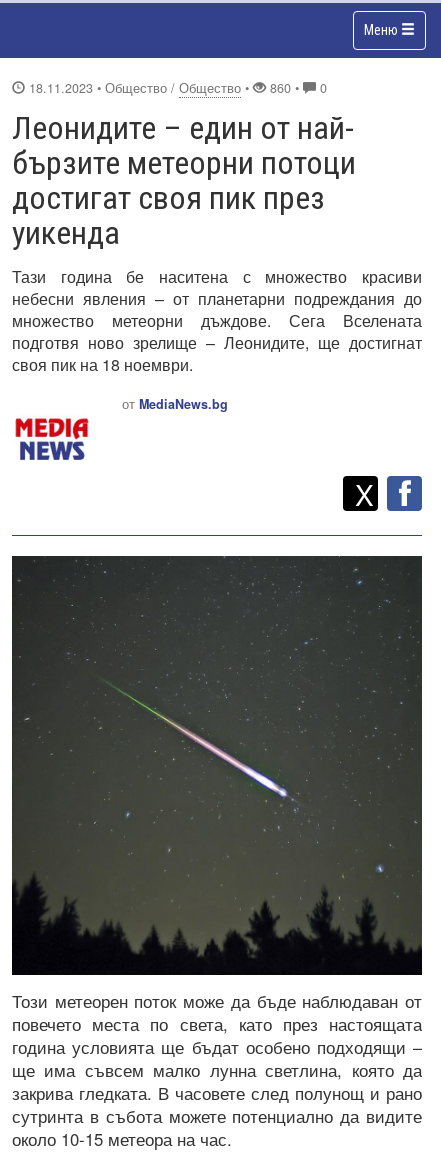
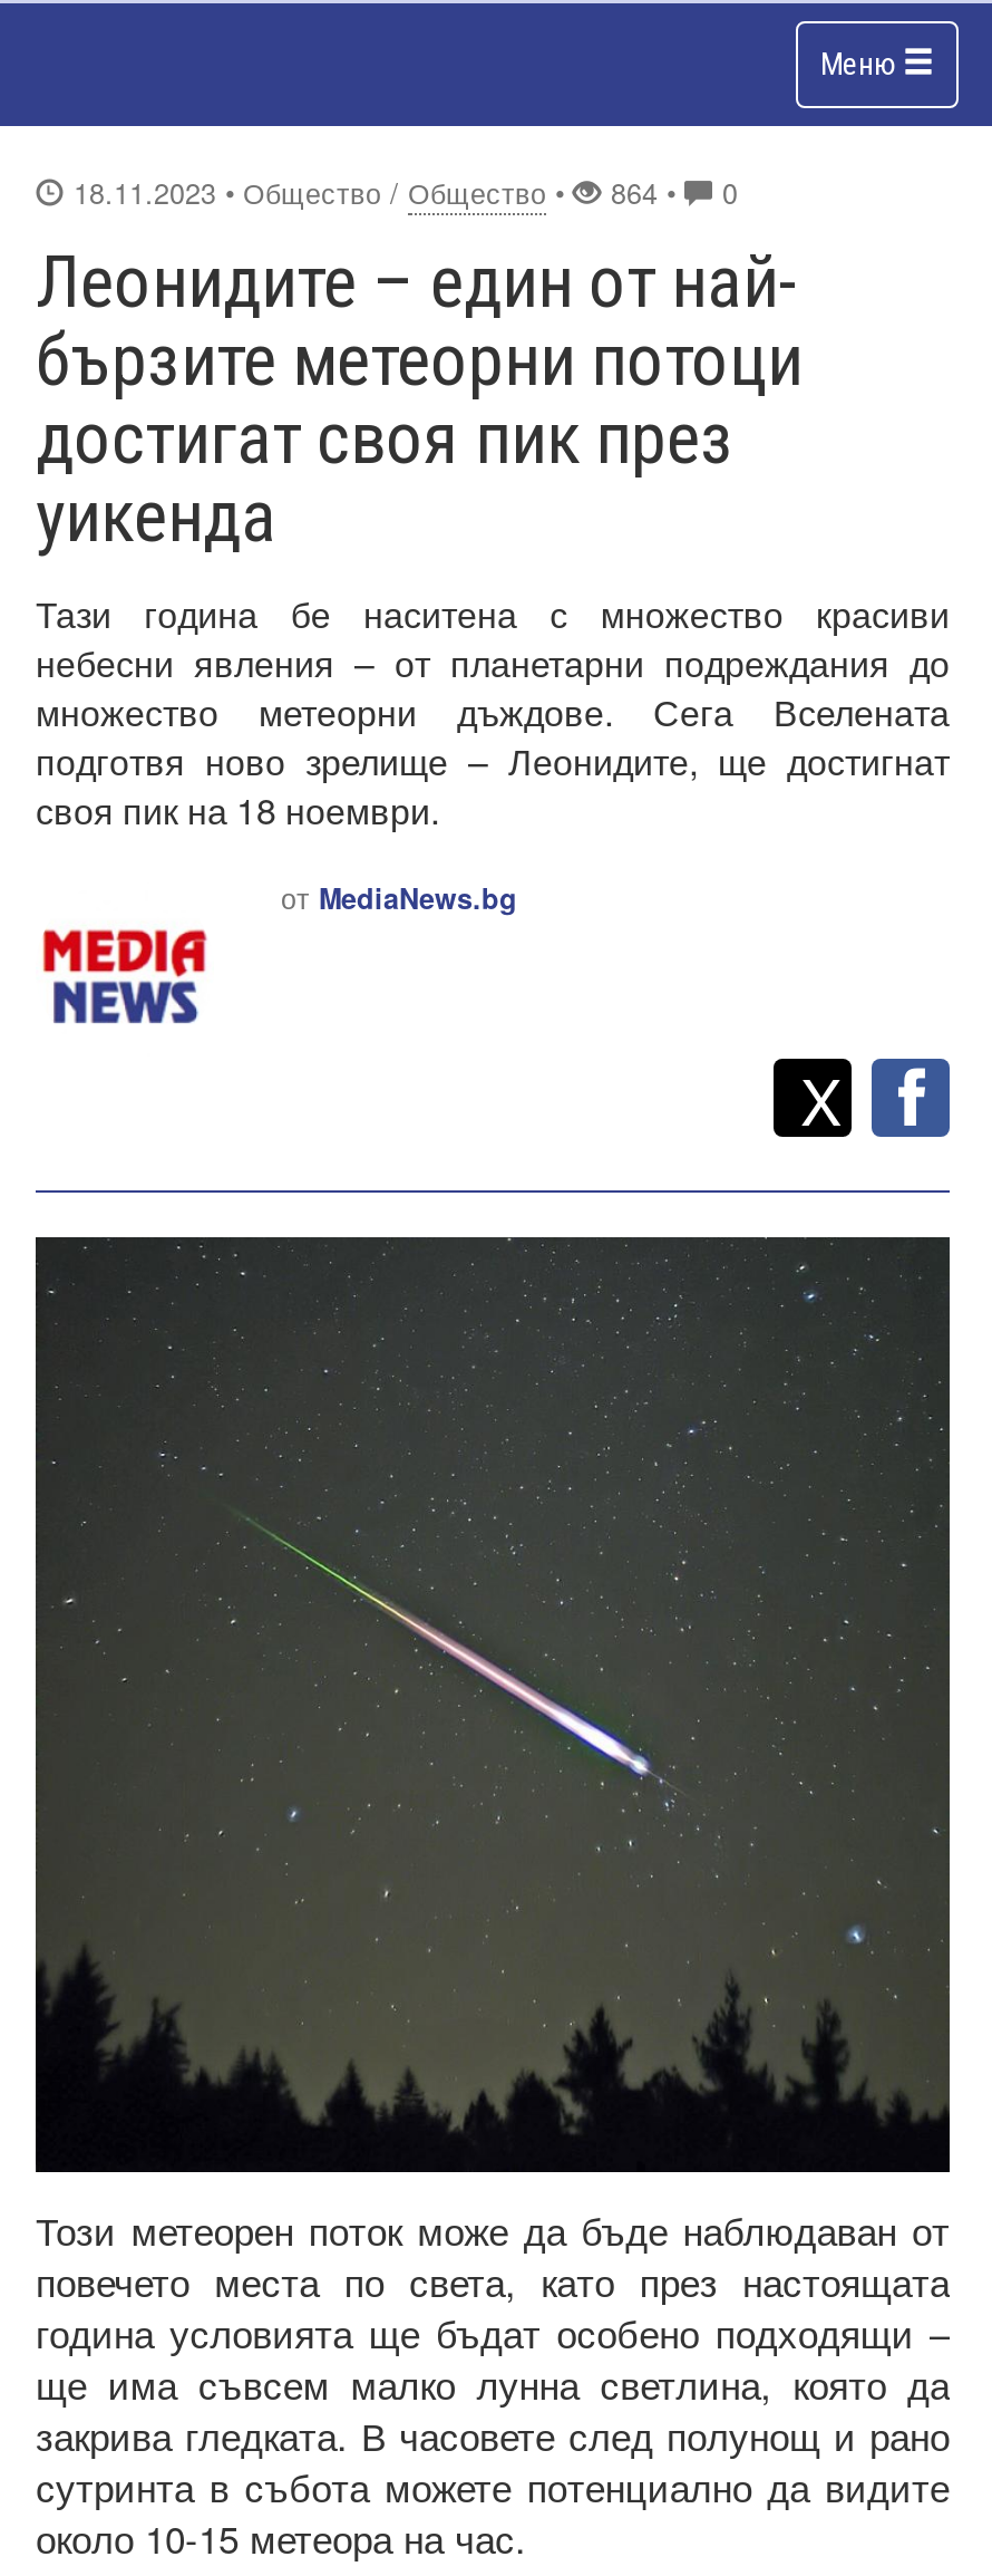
[29,78,327,96] 18.11.2023 • Общество / Общество • 860 • 0 -> [74,172,738,212] 18.11.2023 • Общество / Общество • 864 • 0

